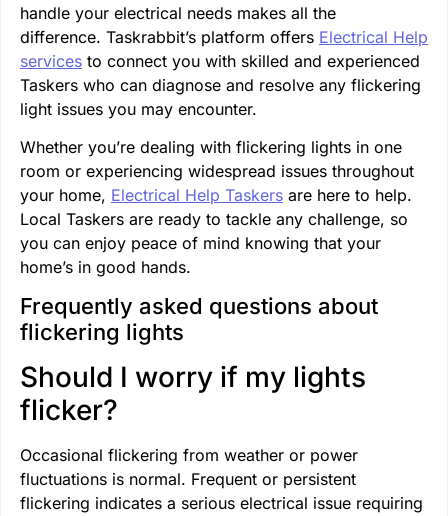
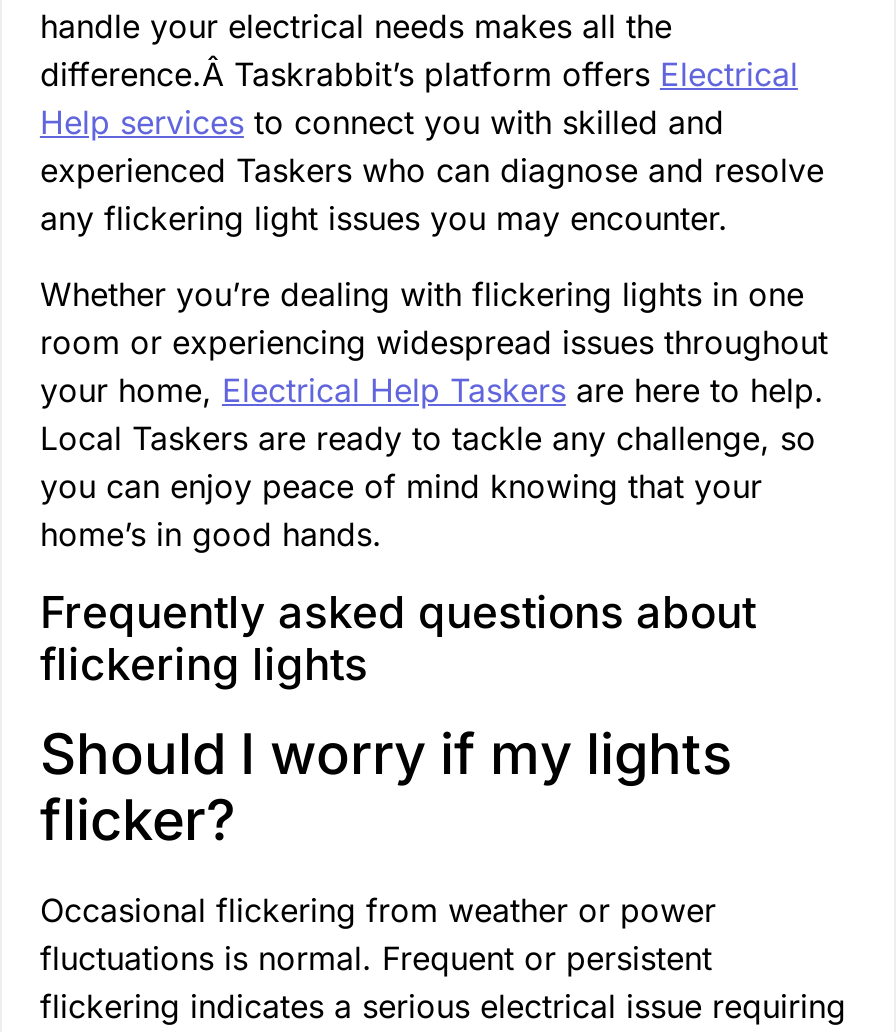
[20,27,428,119] difference. Taskrabbit’s platform offers Electrical Help | services to connect you with skilled and experienced | Taskers who can diagnose and resolve any flickering | light issues you may encounter. -> [40,53,824,237] difference.Â Taskrabbit’s platform offers Electrical | Help services to connect you with skilled and | experienced Taskers who can diagnose and resolve | any flickering light issues you may encounter.

